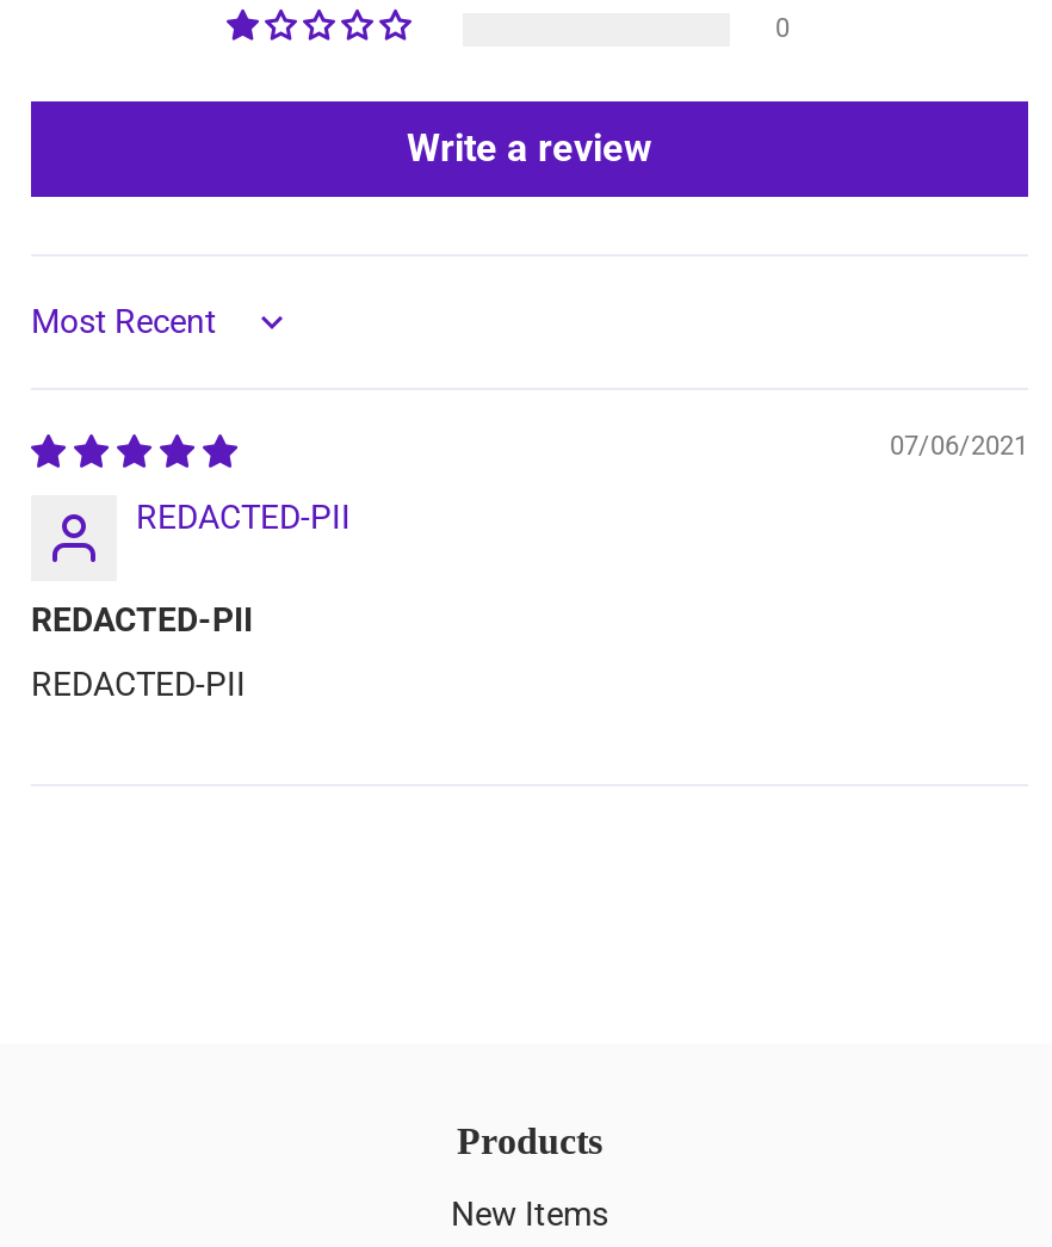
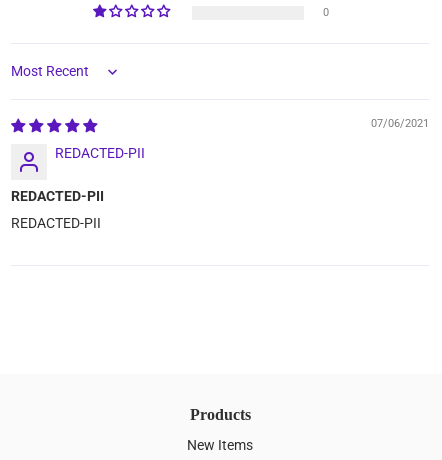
[407,125,652,170] Write a review -> none

